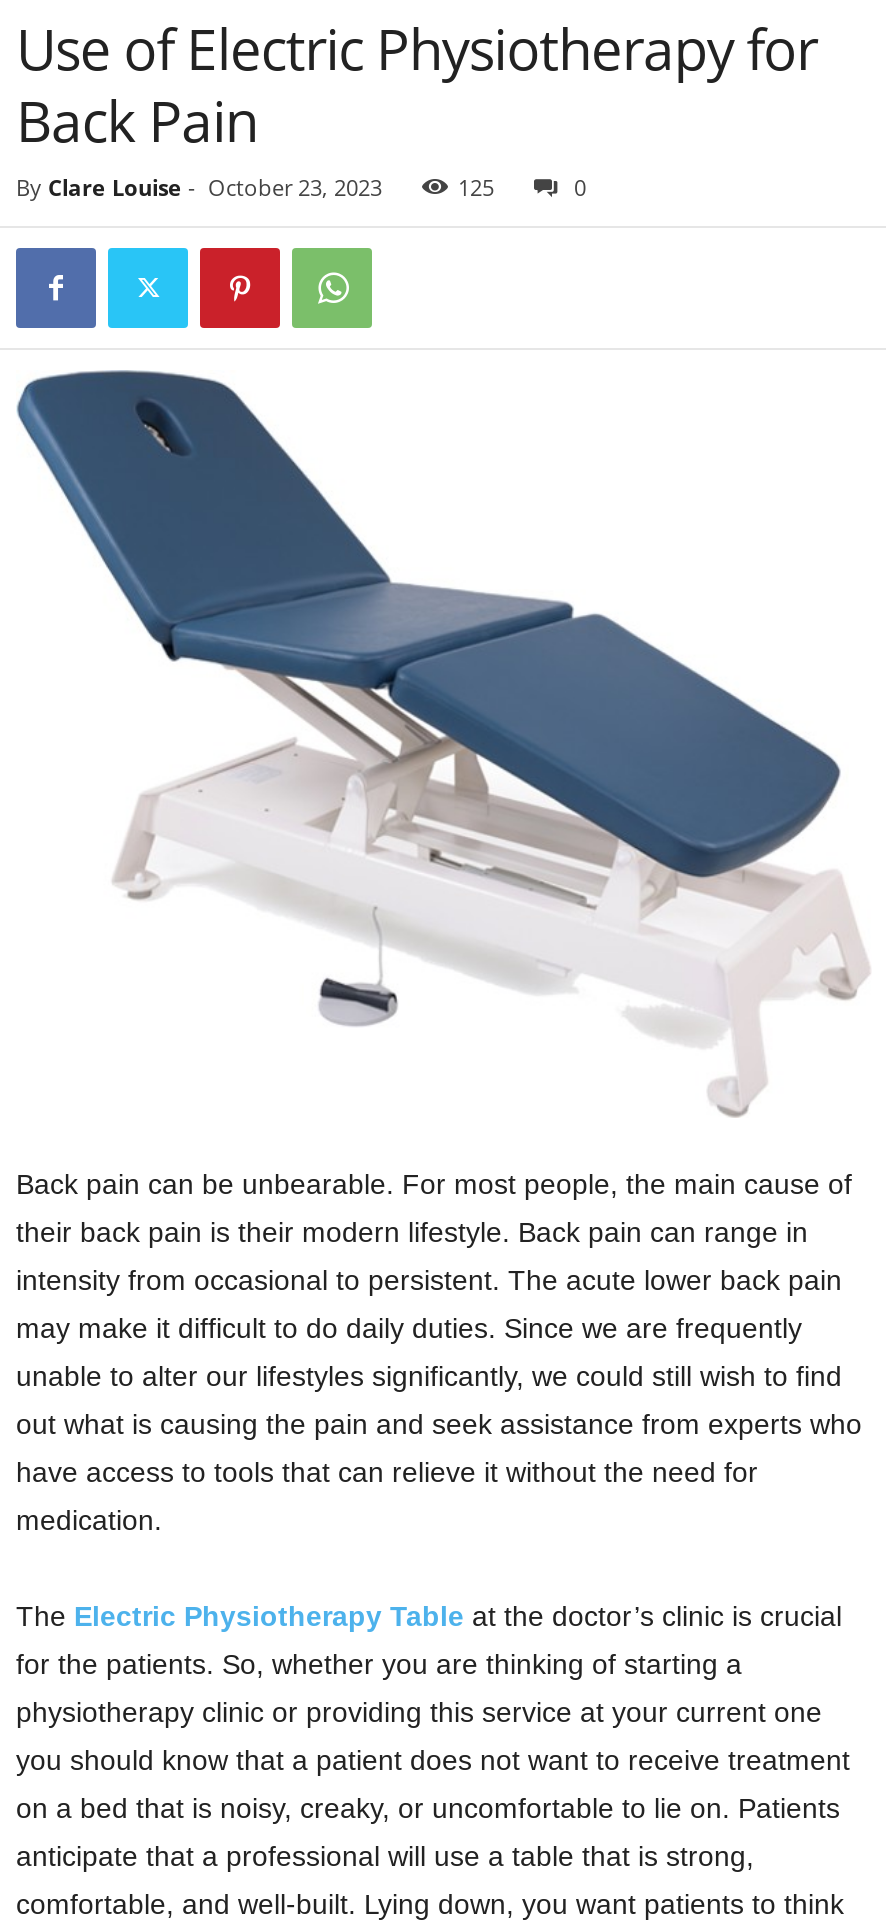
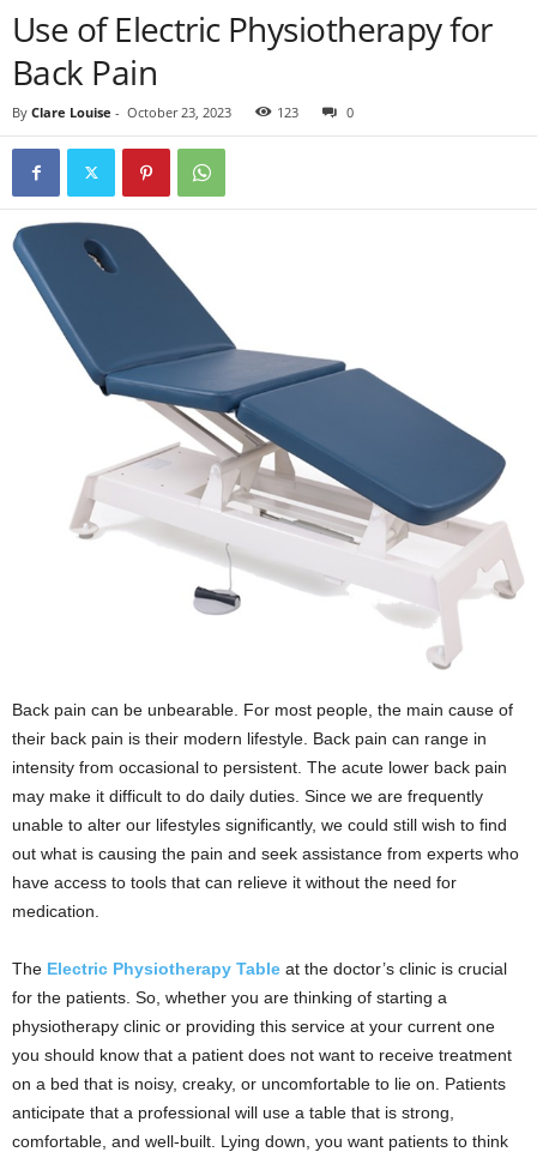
[458,172,494,202] 125 -> [277,103,298,121] 123

